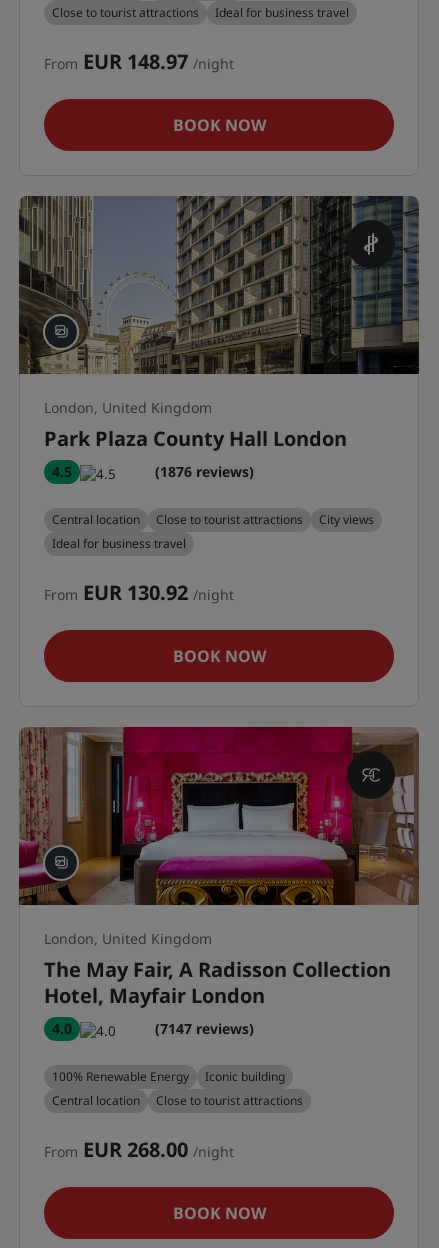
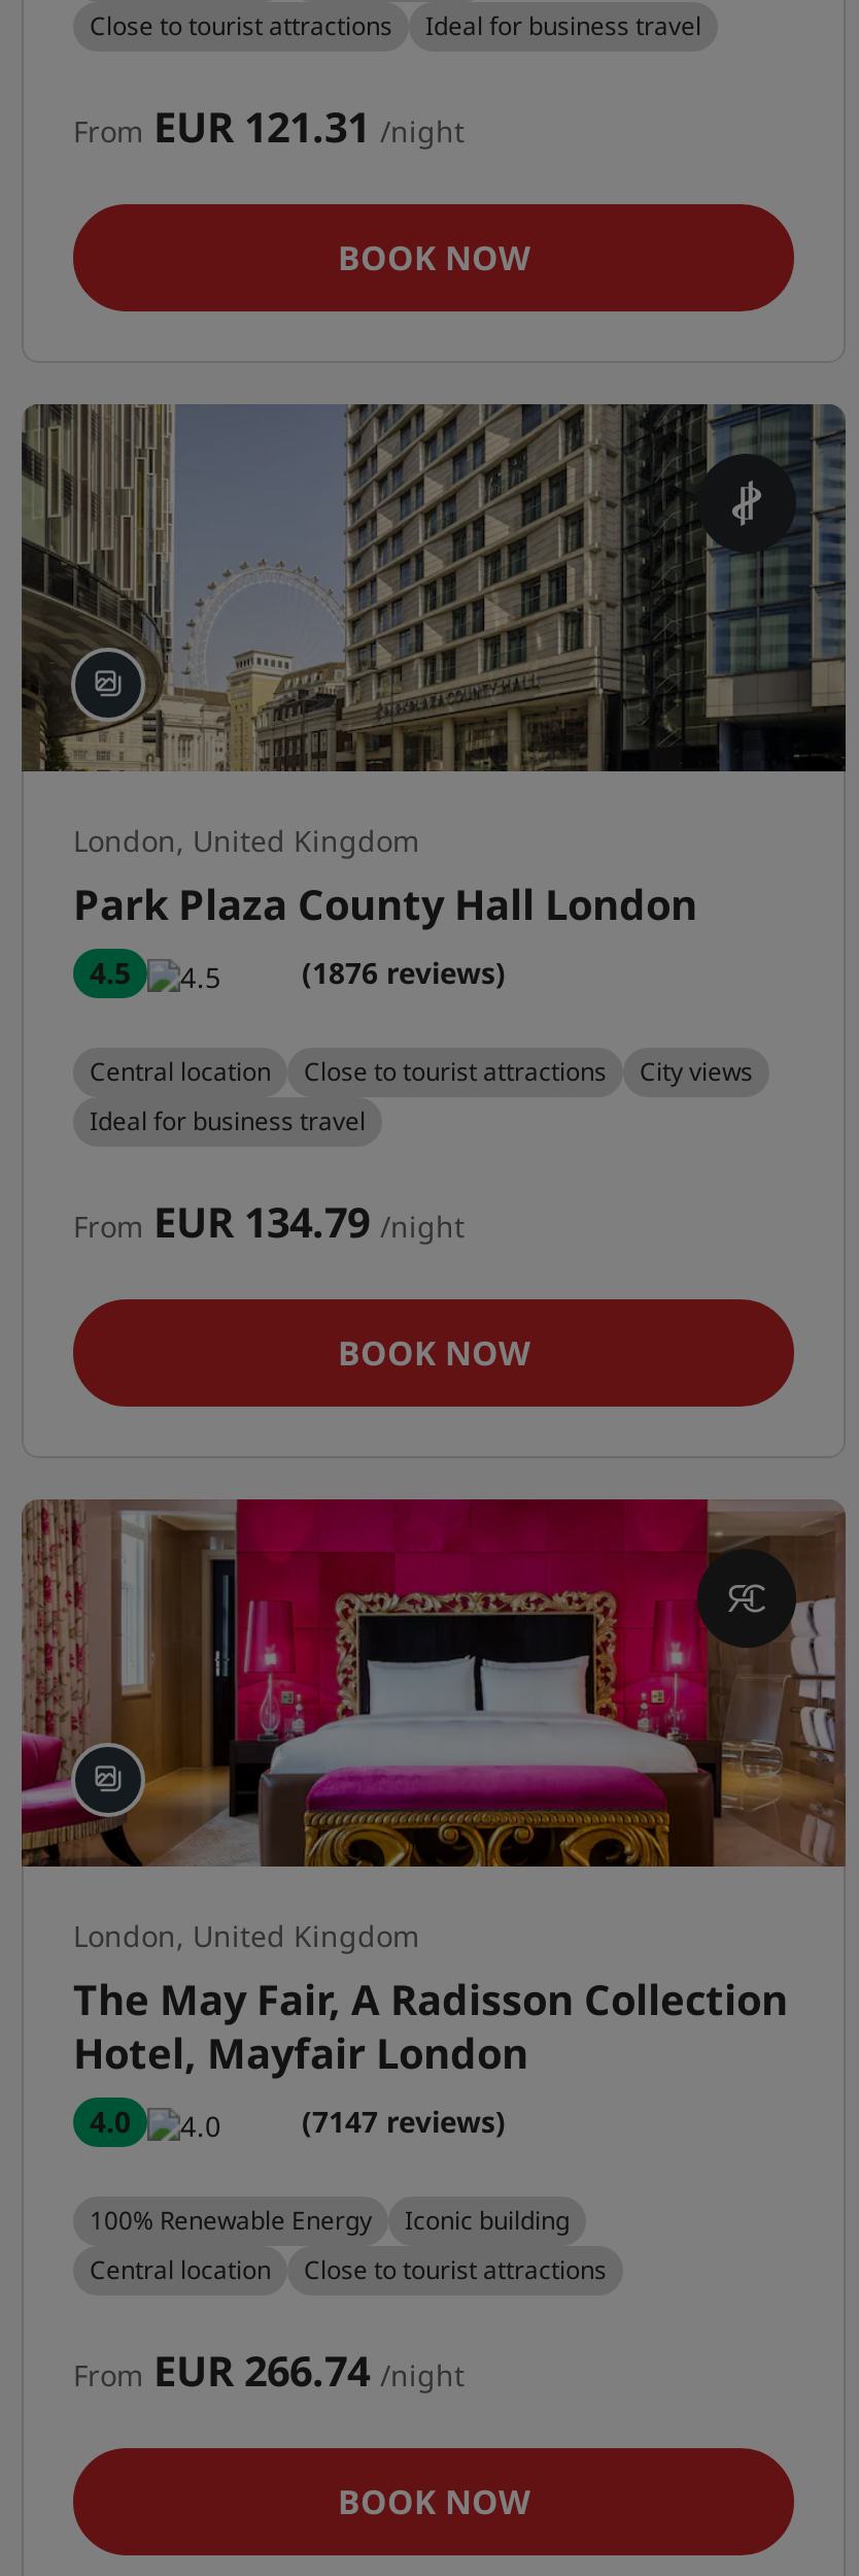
[44,48,234,75] From EUR 148.97 /night -> [73,99,465,155] From EUR 121.31 /night
[44,579,234,606] From EUR 130.92 /night -> [73,1194,465,1250] From EUR 134.79 /night
[44,1136,234,1163] From EUR 268.00 /night -> [73,2343,465,2399] From EUR 266.74 /night

